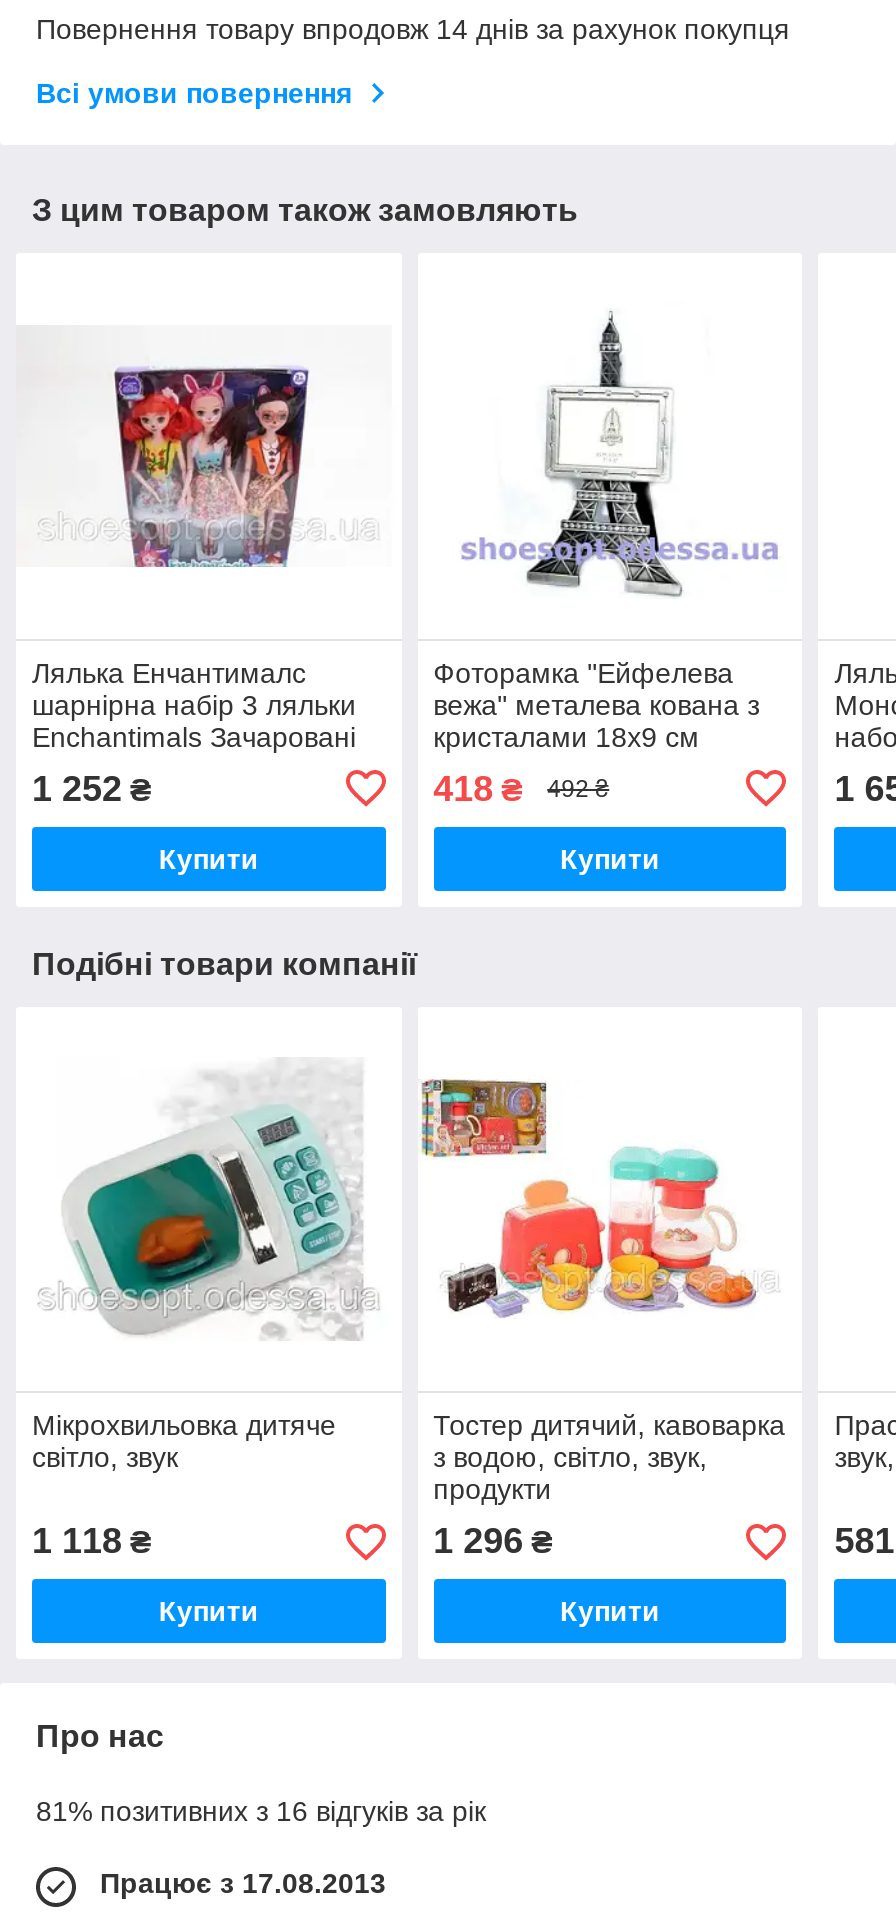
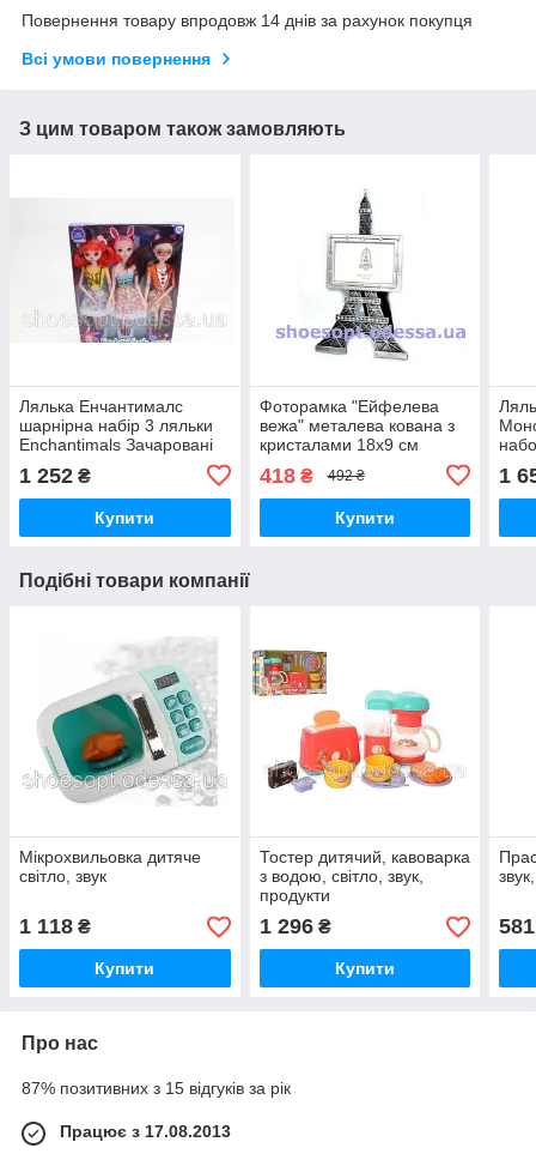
[36,1796,486,1828] 81% позитивних з 16 відгуків за рік -> [22,1079,291,1098] 87% позитивних з 15 відгуків за рік

